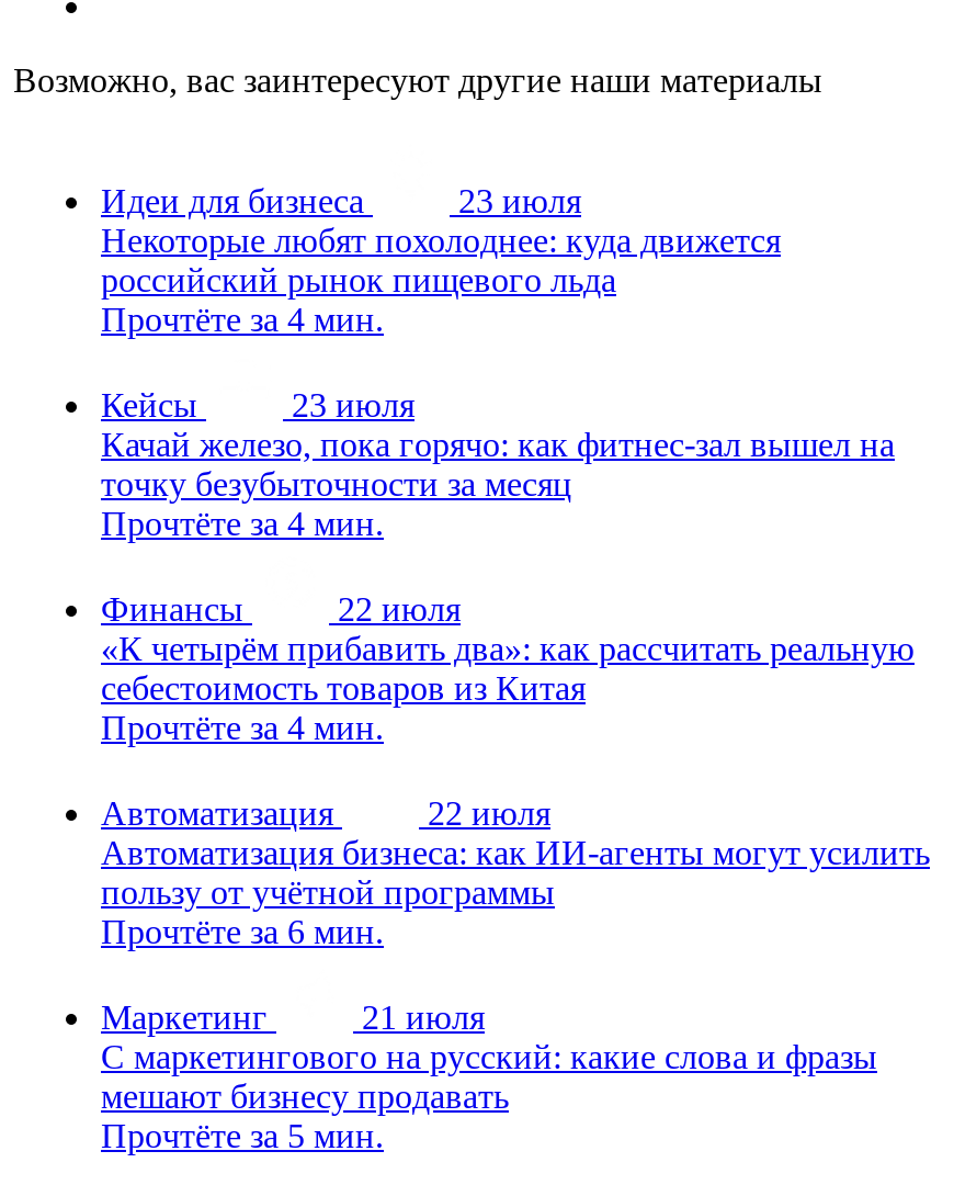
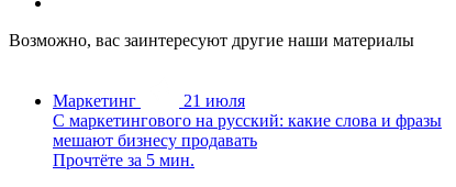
[101,183,930,951] Идеи для бизнеса | 23 июля | Некоторые любят похолоднее: куда движется | российский рынок пищевого льда | Прочтёте за 4 мин. | Кейсы | 23 июля | Качай железо, пока горячо: как фитнес-зал вышел на | точку безубыточности за месяц | Прочтёте за 4 мин. | Финансы | 22 июля | «К четырём прибавить два»: как рассчитать реальную | себестоимость товаров из Китая | Прочтёте за 4 мин. | Автоматизация | 22 июля | Автоматизация бизнеса: как ИИ-агенты могут усилить | пользу от учётной программы | Прочтёте за 6 мин. -> none

